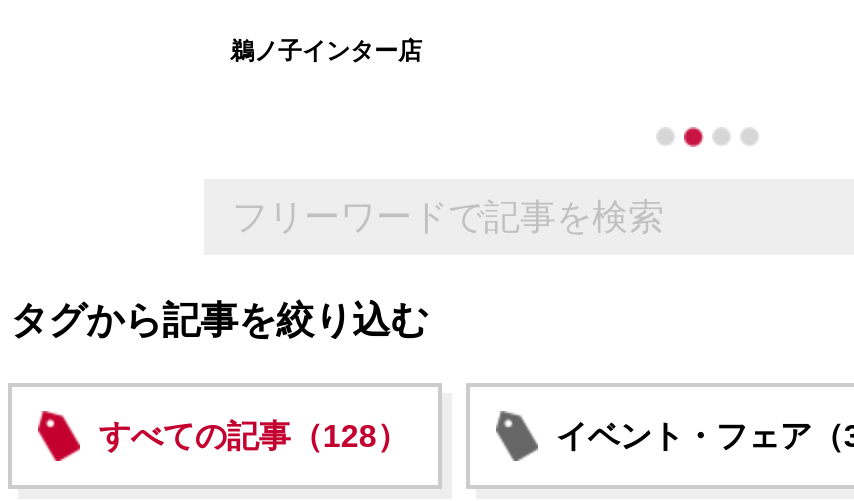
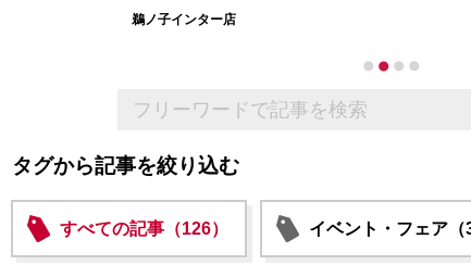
[99,419,409,453] すべての記事（128） -> [60,219,229,238] すべての記事（126）

